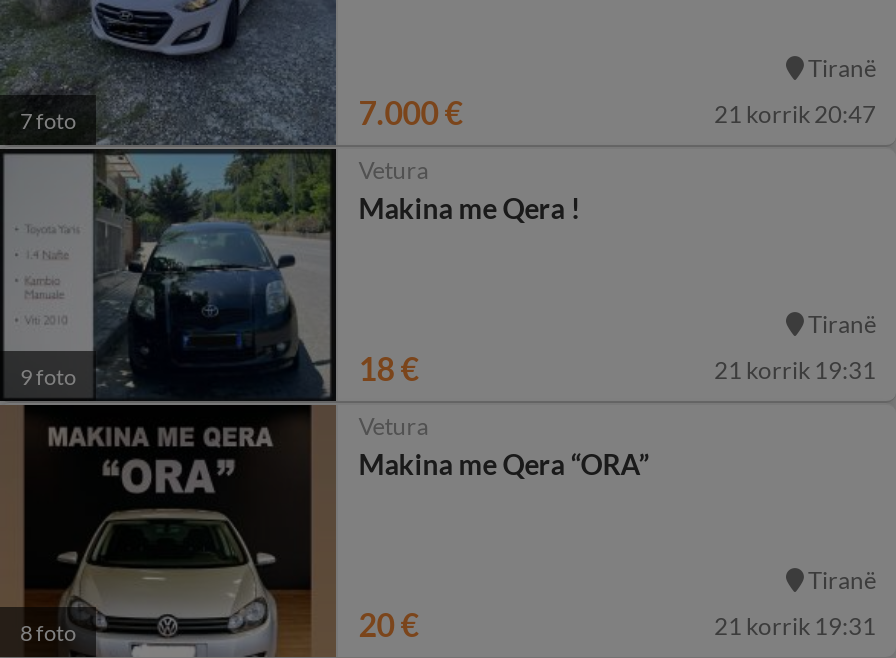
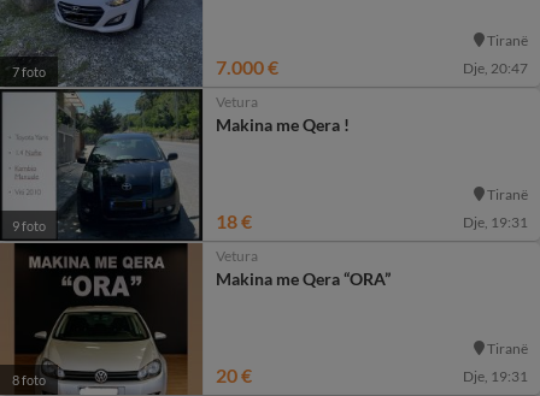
[710,98,876,128] 21 korrik 20:47 -> [460,59,528,77] Dje, 20:47
[710,355,876,385] 21 korrik 19:31 -> [460,213,528,231] Dje, 19:31
[710,611,876,641] 21 korrik 19:31 -> [460,368,528,386] Dje, 19:31

